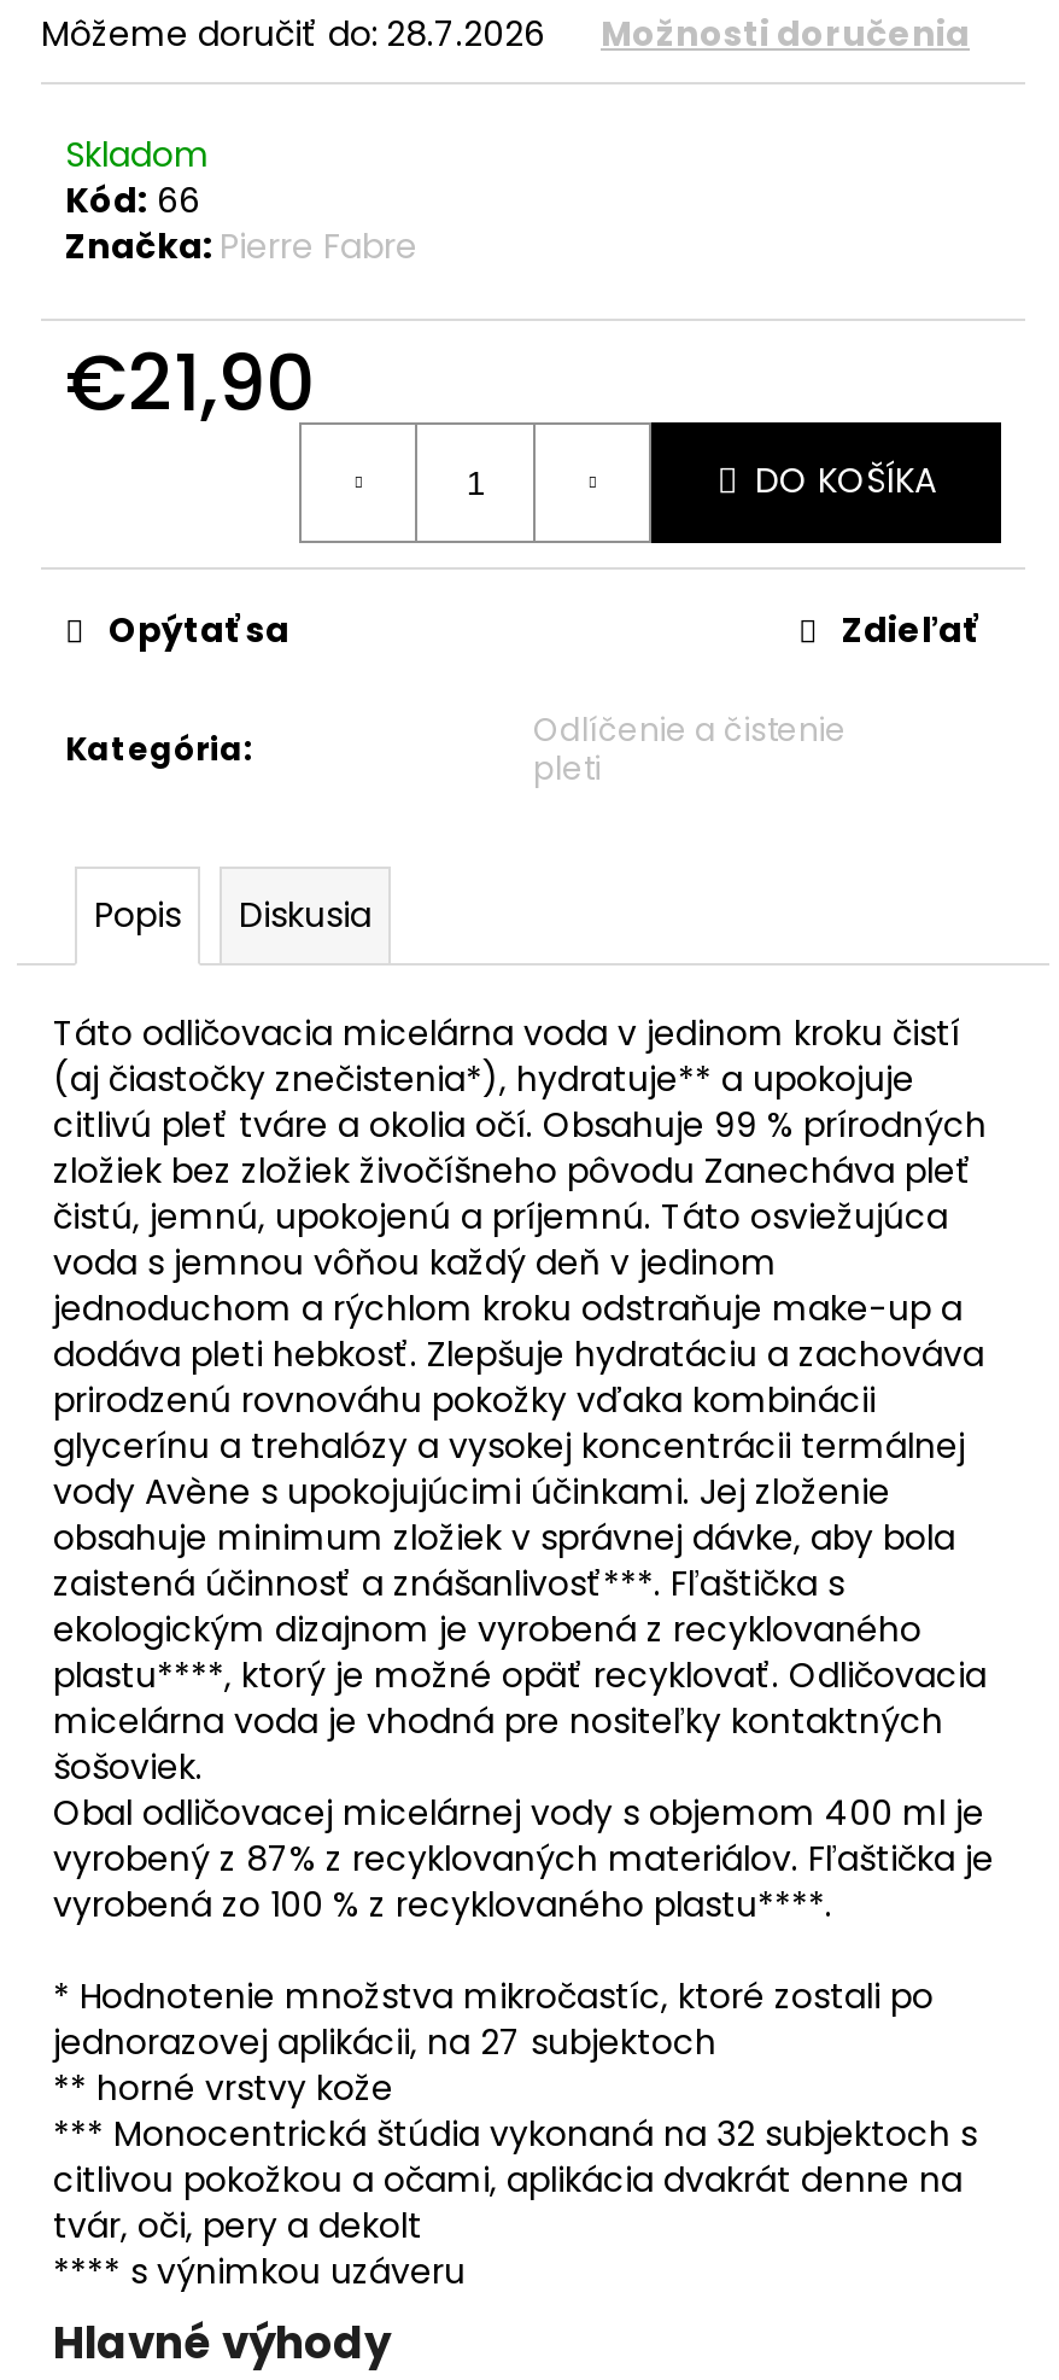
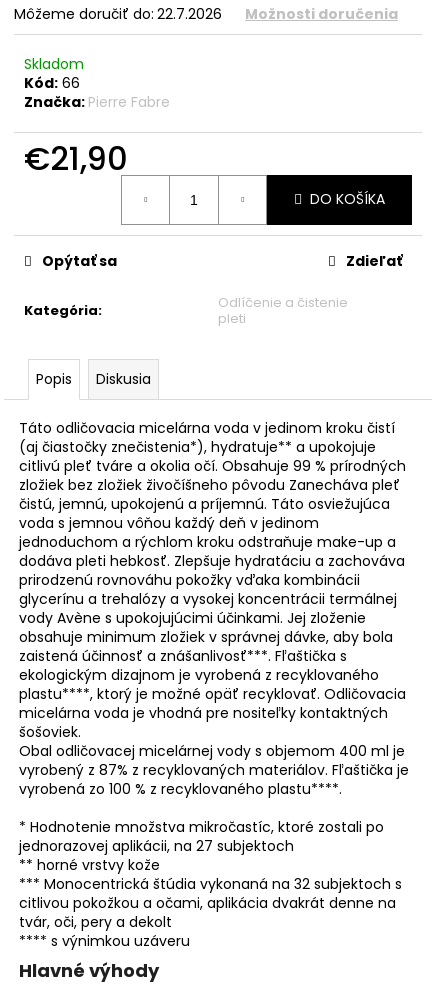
[41,8,545,57] Môžeme doručiť do: 28.7.2026 -> [14,3,222,23] Môžeme doručiť do: 22.7.2026

